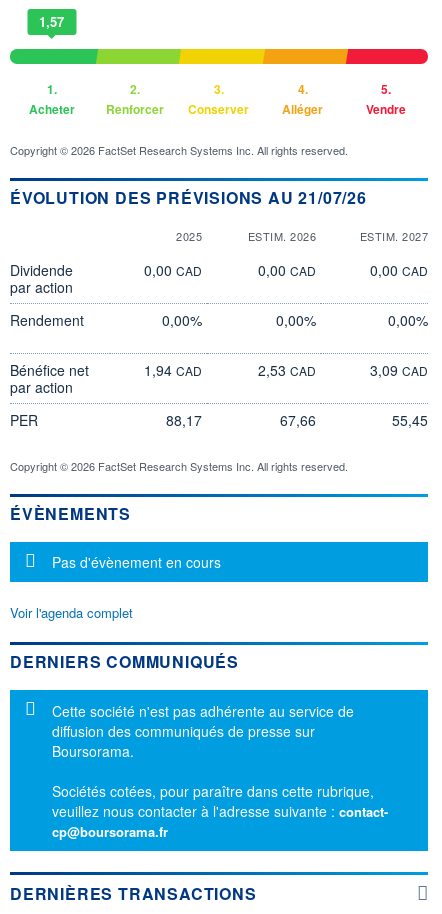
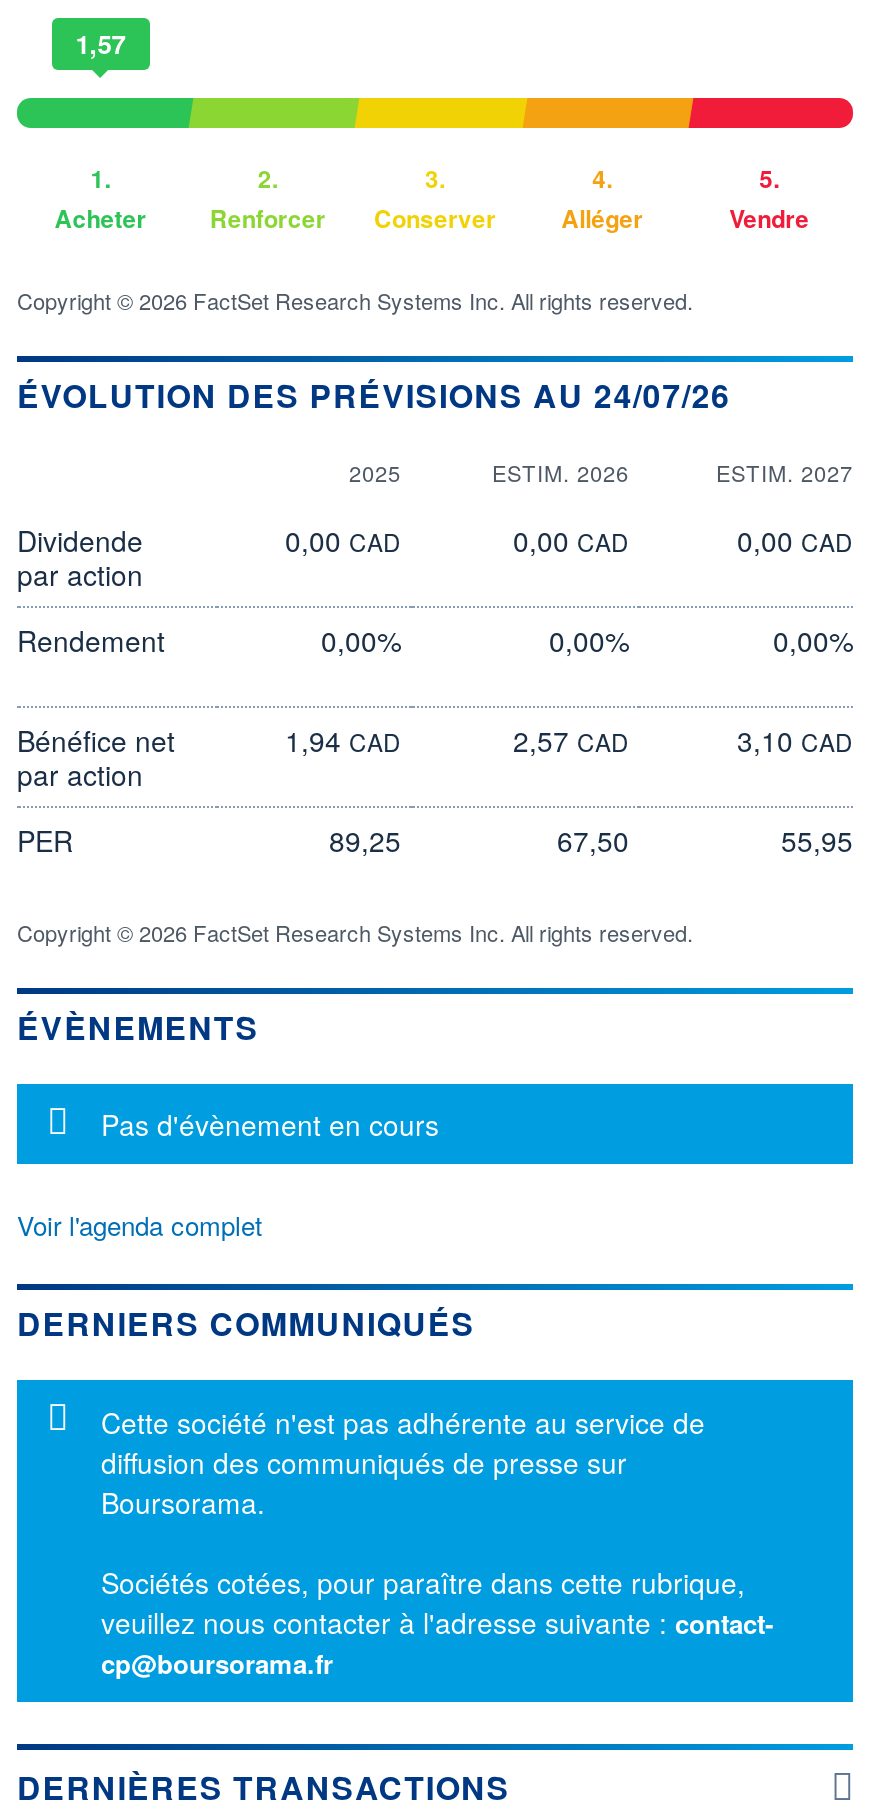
[10,186,367,209] ÉVOLUTION DES PRÉVISIONS AU 21/07/26 -> [17,372,731,418] ÉVOLUTION DES PRÉVISIONS AU 24/07/26
[258,360,316,380] 2,53 CAD -> [513,720,629,760] 2,57 CAD
[370,360,428,380] 3,09 CAD -> [737,720,853,760] 3,10 CAD
[166,410,202,430] 88,17 -> [329,820,401,860] 89,25
[280,410,316,430] 67,66 -> [557,820,629,860] 67,50
[392,410,428,430] 55,45 -> [781,820,853,860] 55,95

